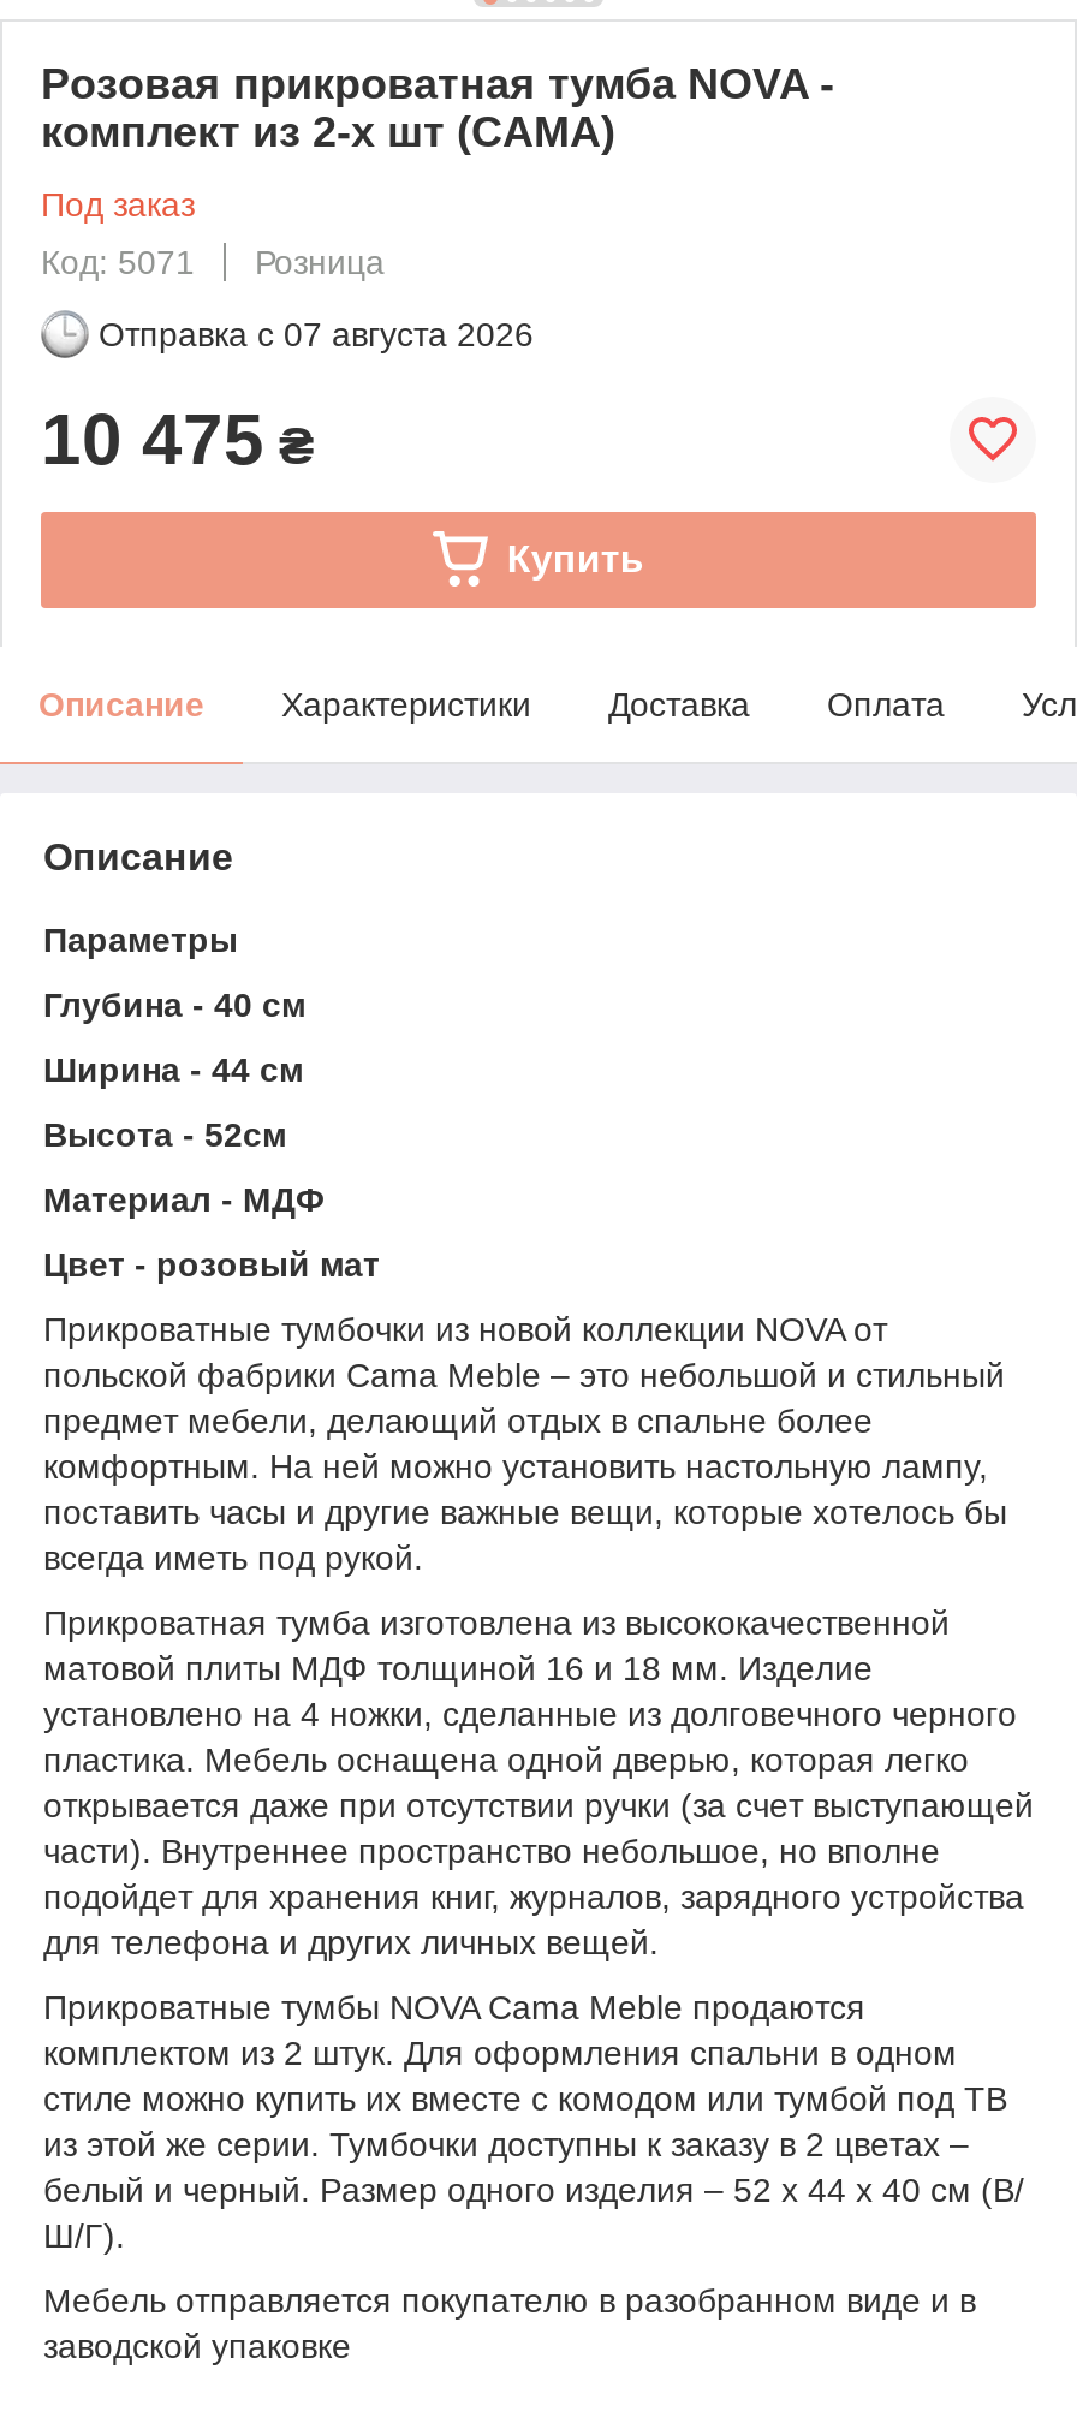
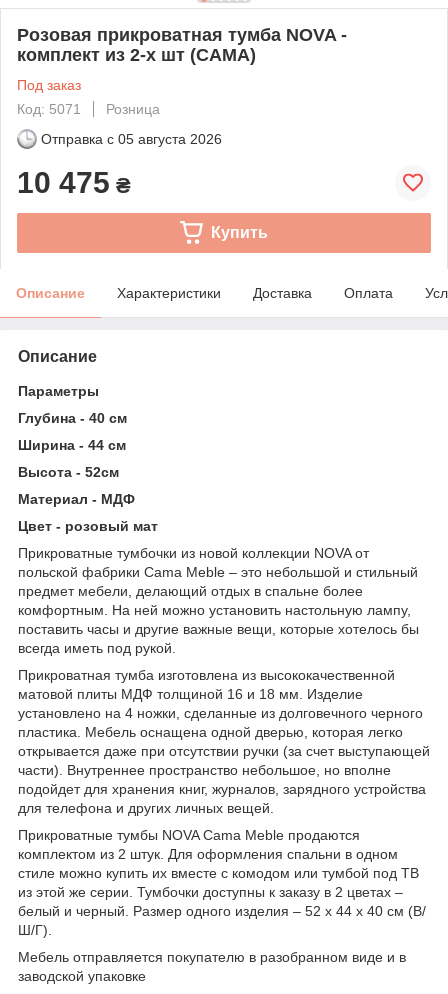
[99,314,534,353] Отправка с 07 августа 2026 -> [41,131,222,147] Отправка с 05 августа 2026

